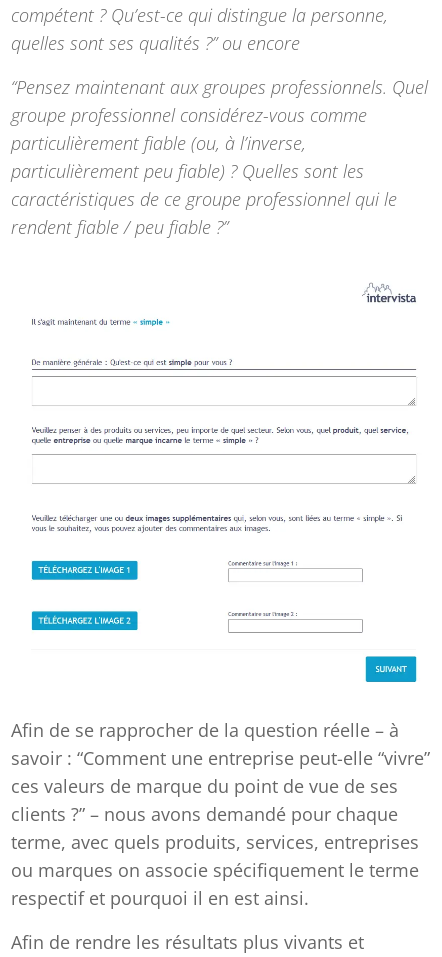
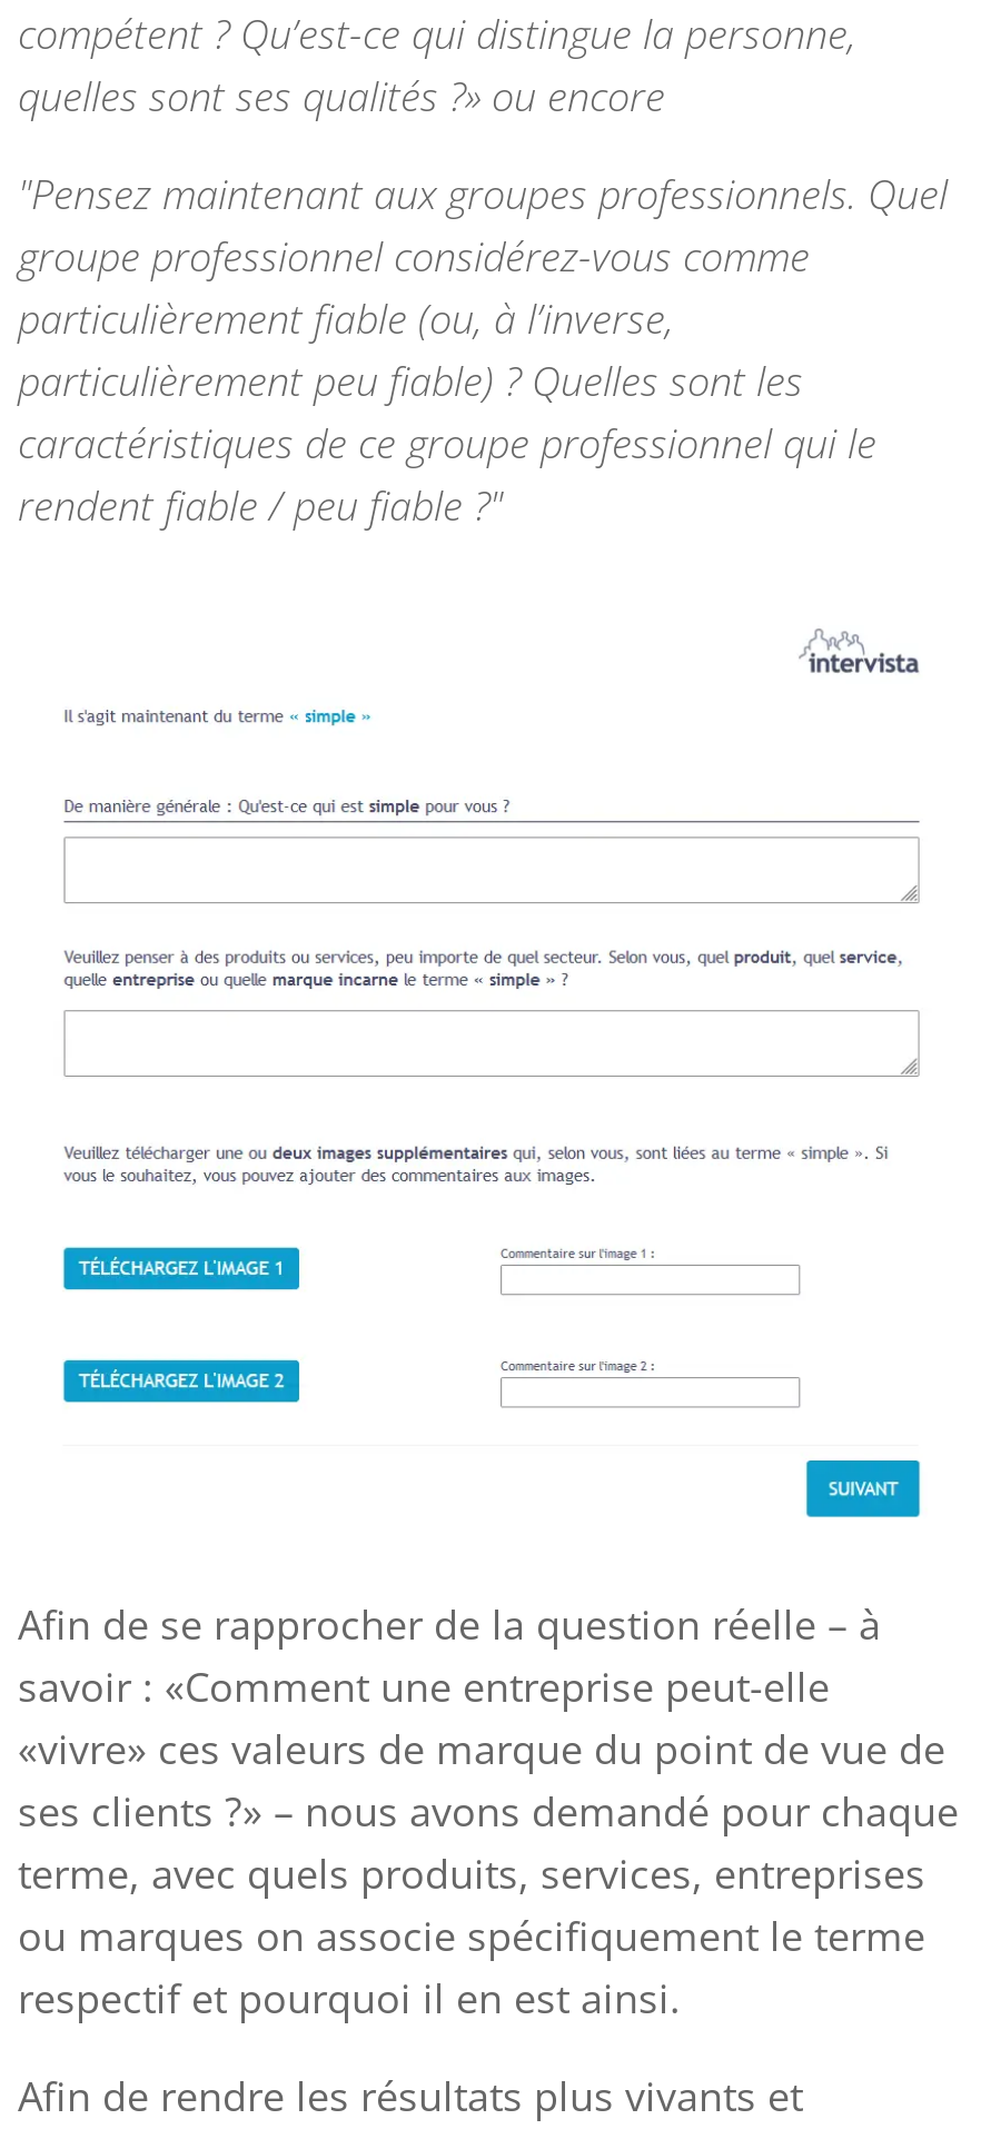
[11,31,300,55] quelles sont ses qualités ?” ou encore -> [18,69,665,122] quelles sont ses qualités ?» ou encore
[11,75,428,99] “Pensez maintenant aux groupes professionnels. Quel -> [18,167,948,220] "Pensez maintenant aux groupes professionnels. Quel
[11,215,228,239] rendent fiable / peu fiable ?” -> [18,478,503,532] rendent fiable / peu fiable ?"
[11,746,430,826] savoir : “Comment une entreprise peut-elle “vivre” | ces valeurs de marque du point de vue de ses | clients ?” – nous avons demandé pour chaque -> [18,1660,959,1838] savoir : «Comment une entreprise peut-elle | «vivre» ces valeurs de marque du point de vue de | ses clients ?» – nous avons demandé pour chaque

